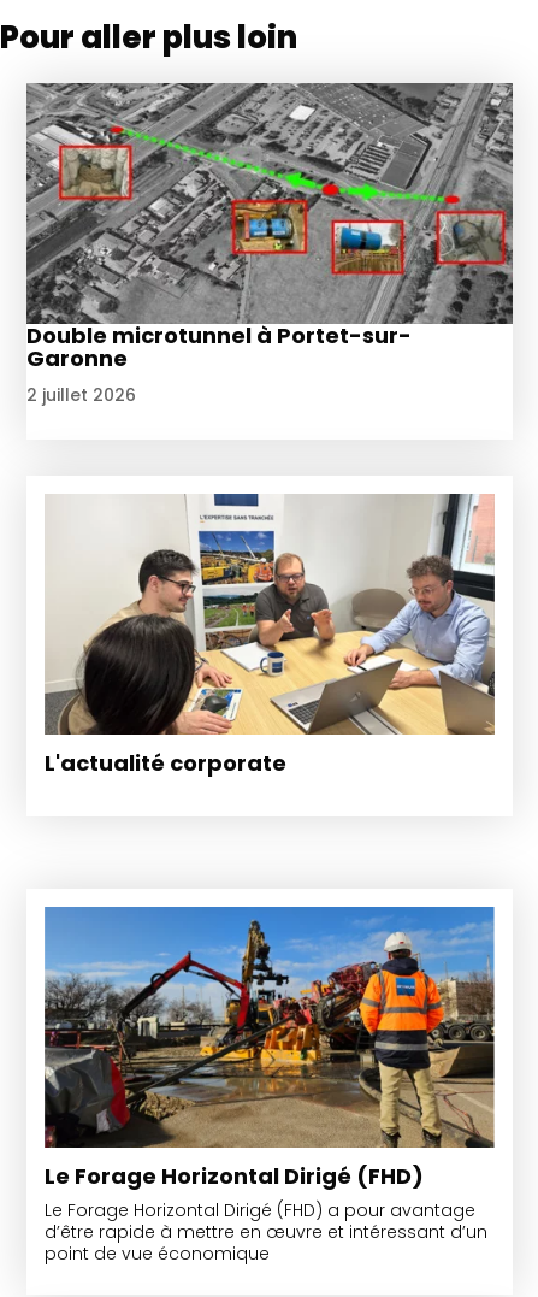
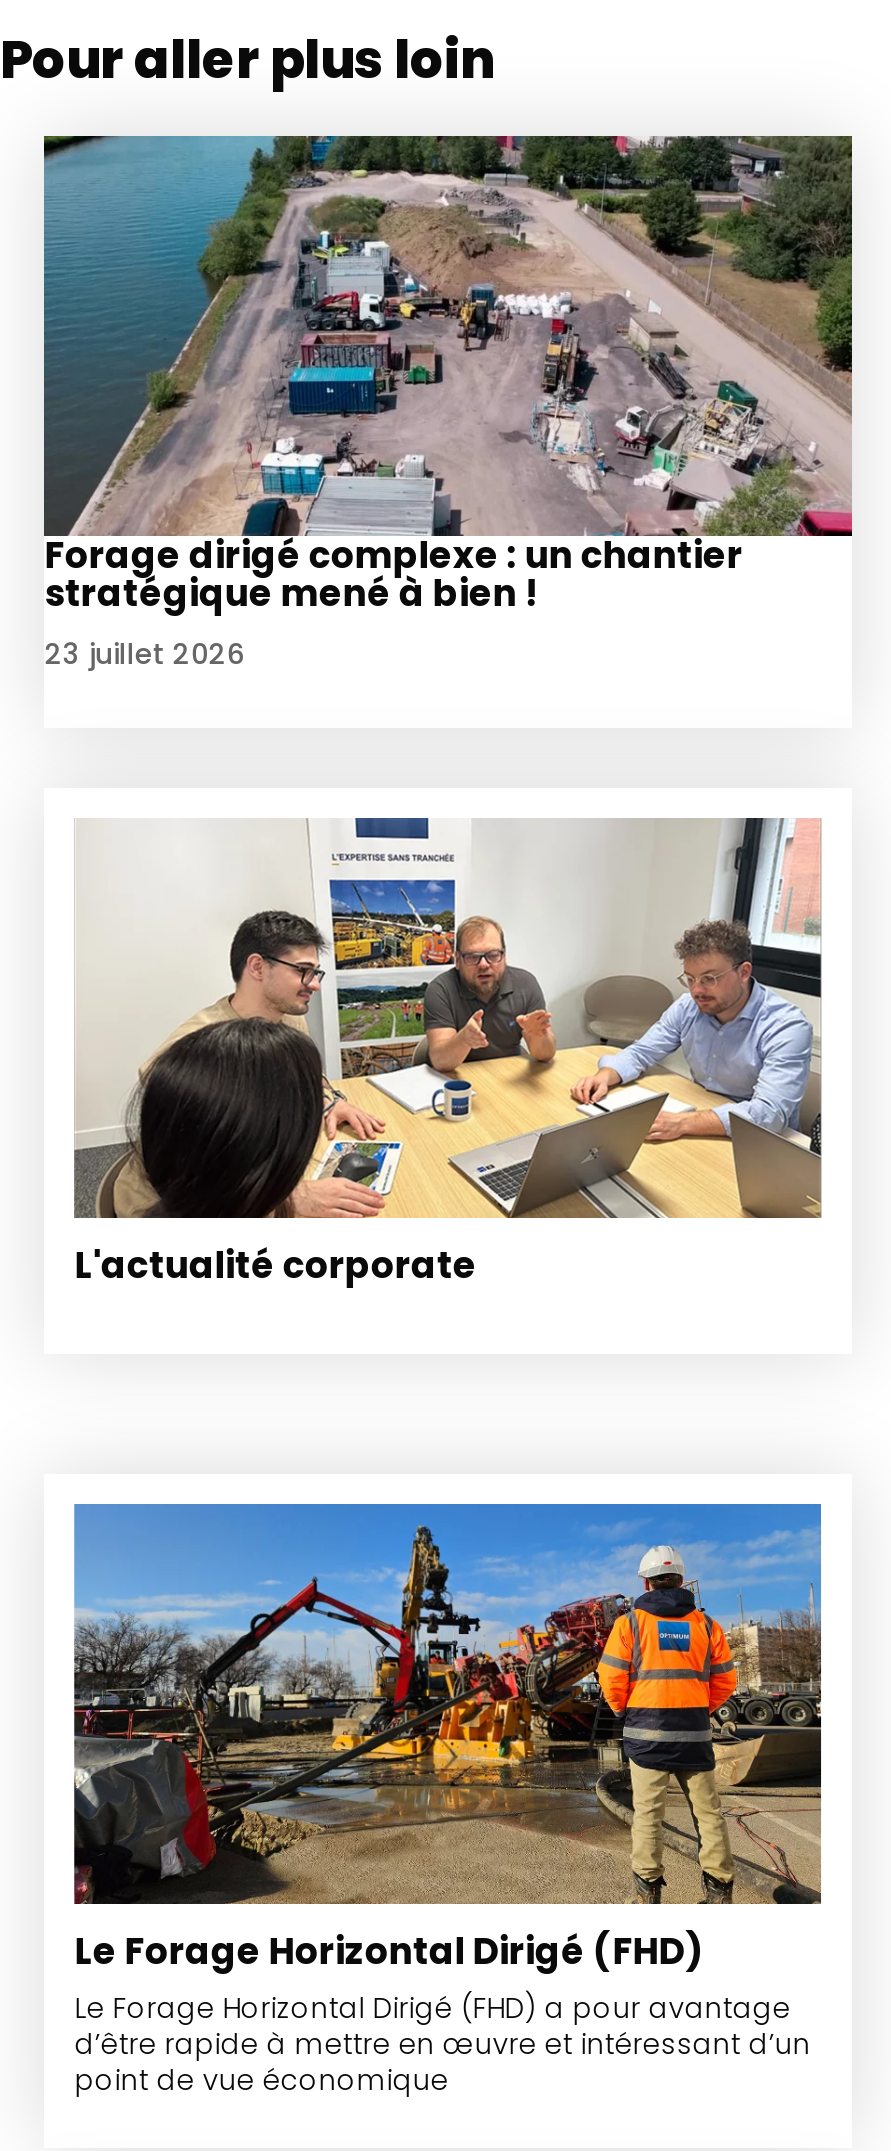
[26,82,514,407] [image] | Double microtunnel à Portet-sur- | Garonne | 2 juillet 2026 -> [44,134,854,674] [image] | Forage dirigé complexe : un chantier | stratégique mené à bien ! | 23 juillet 2026

